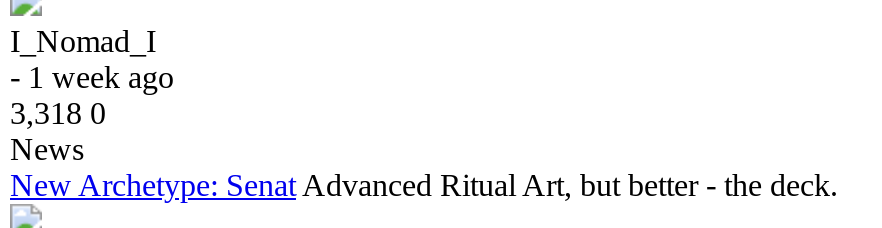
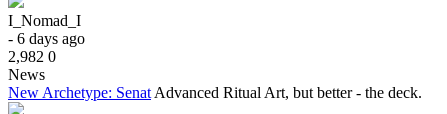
[10,60,174,94] - 1 week ago -> [8,30,85,47] - 6 days ago
[10,96,106,130] 3,318 0 -> [8,48,56,65] 2,982 0

